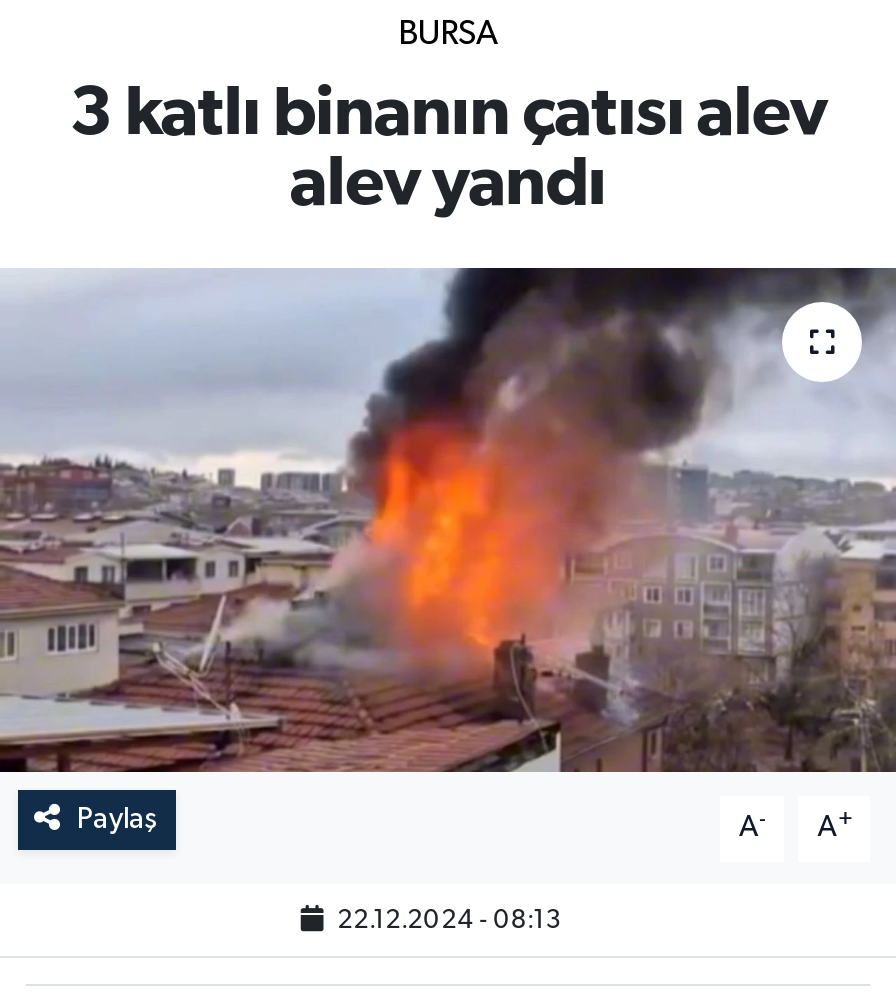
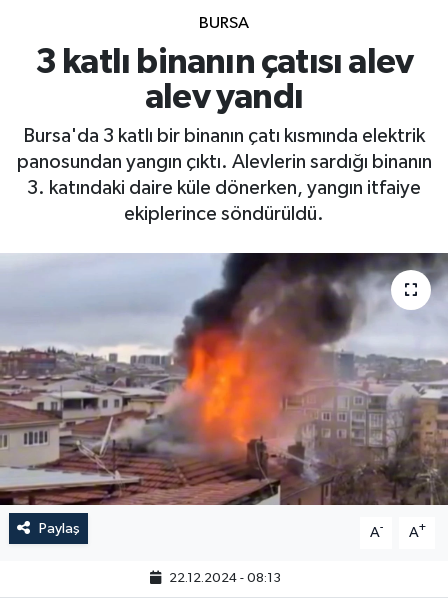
none -> [16,126,431,224] Bursa'da 3 katlı bir binanın çatı kısmında elektrik | panosundan yangın çıktı. Alevlerin sardığı binanın | 3. katındaki daire küle dönerken, yangın itfaiye | ekiplerince söndürüldü.

